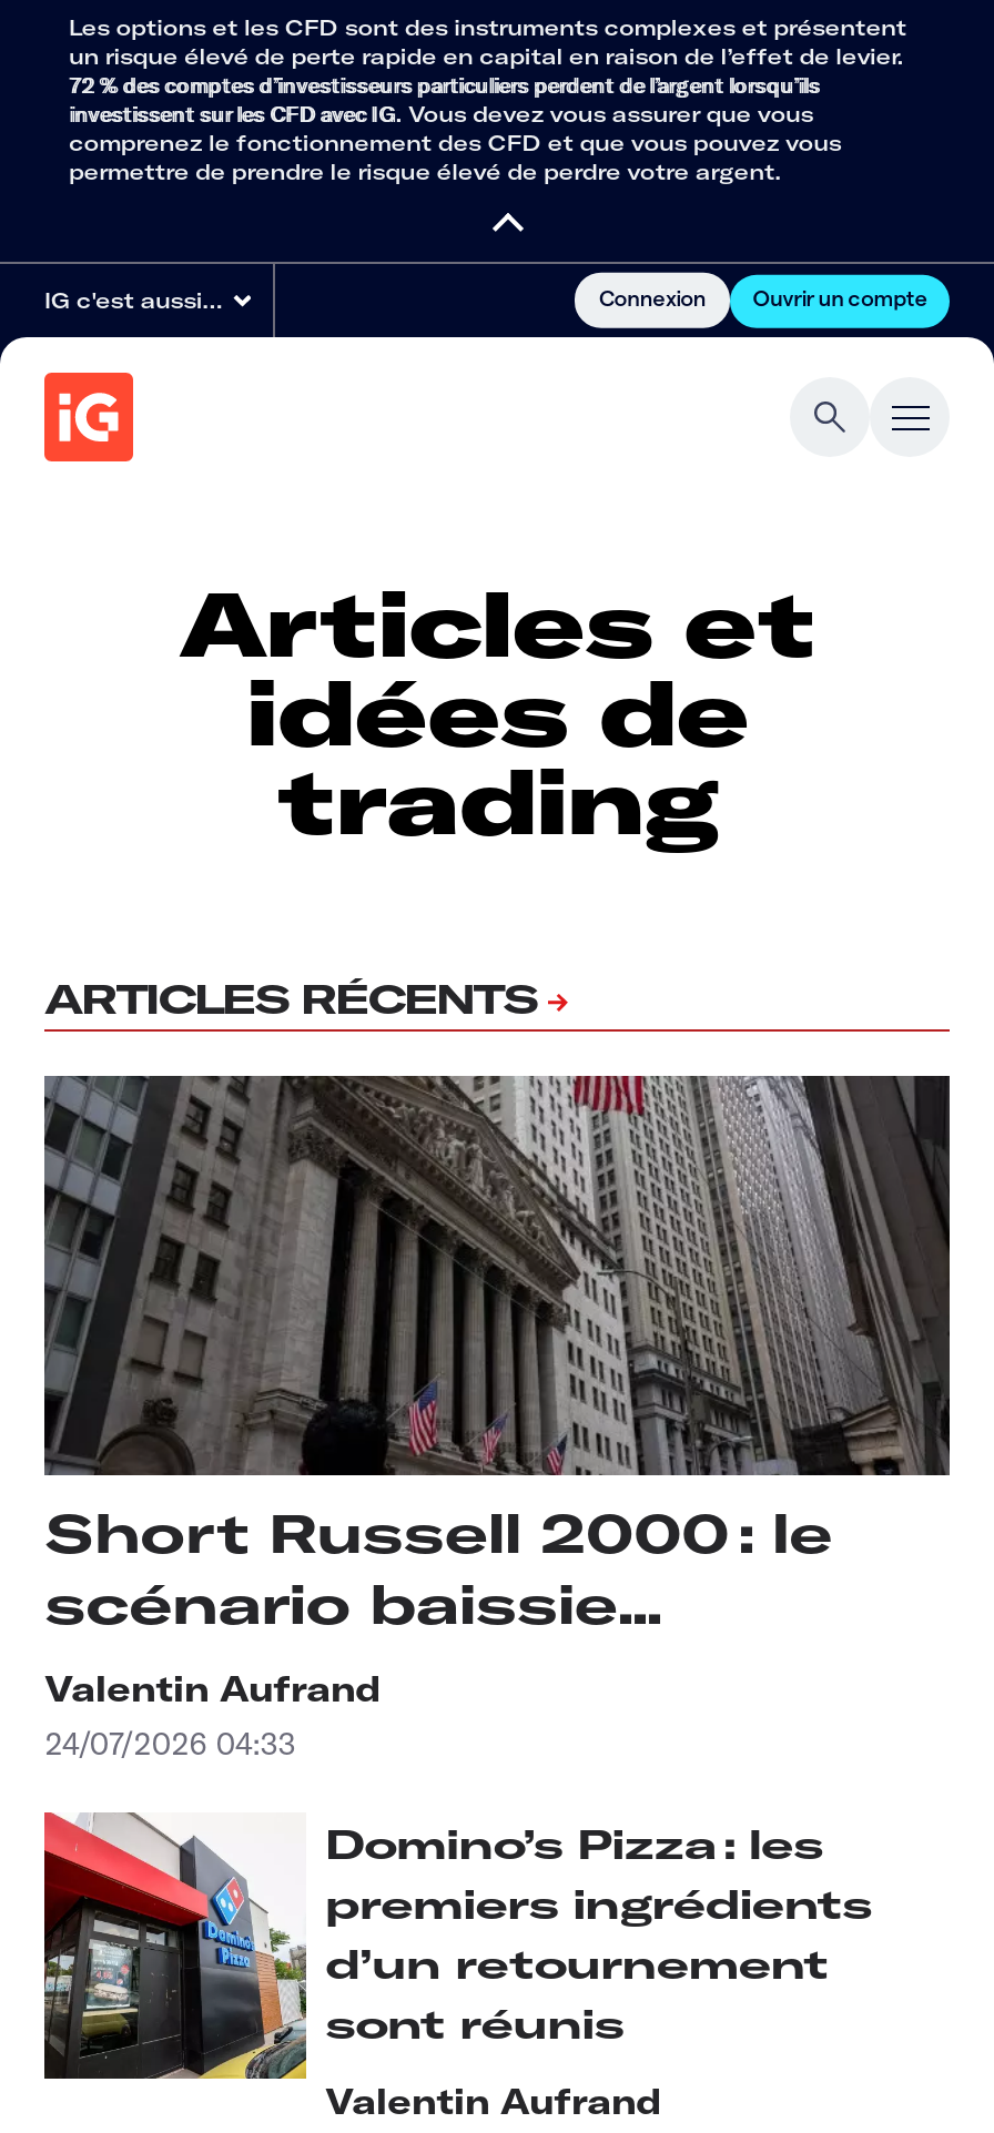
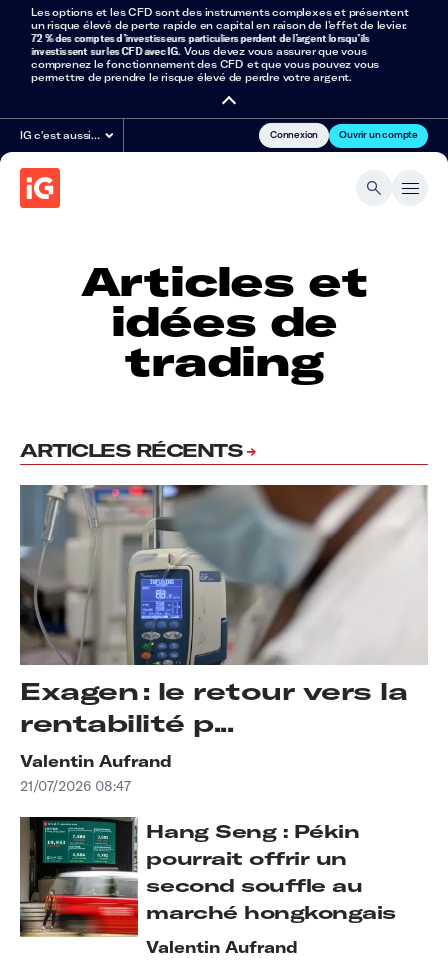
[42,1074,952,1638] [image] | Short Russell 2000 : le | scénario baissie... -> [19,484,428,738] [image] | Exagen : le retour vers la | rentabilité p...
[44,1724,295,1764] 24/07/2026 04:33 -> [20,777,131,795] 21/07/2026 08:47
[42,1810,872,2081] [image] | Domino’s Pizza : les | premiers ingrédients | d’un retournement | sont réunis -> [19,816,396,938] [image] | Hang Seng : Pékin | pourrait offrir un | second souffle au | marché hongkongais

